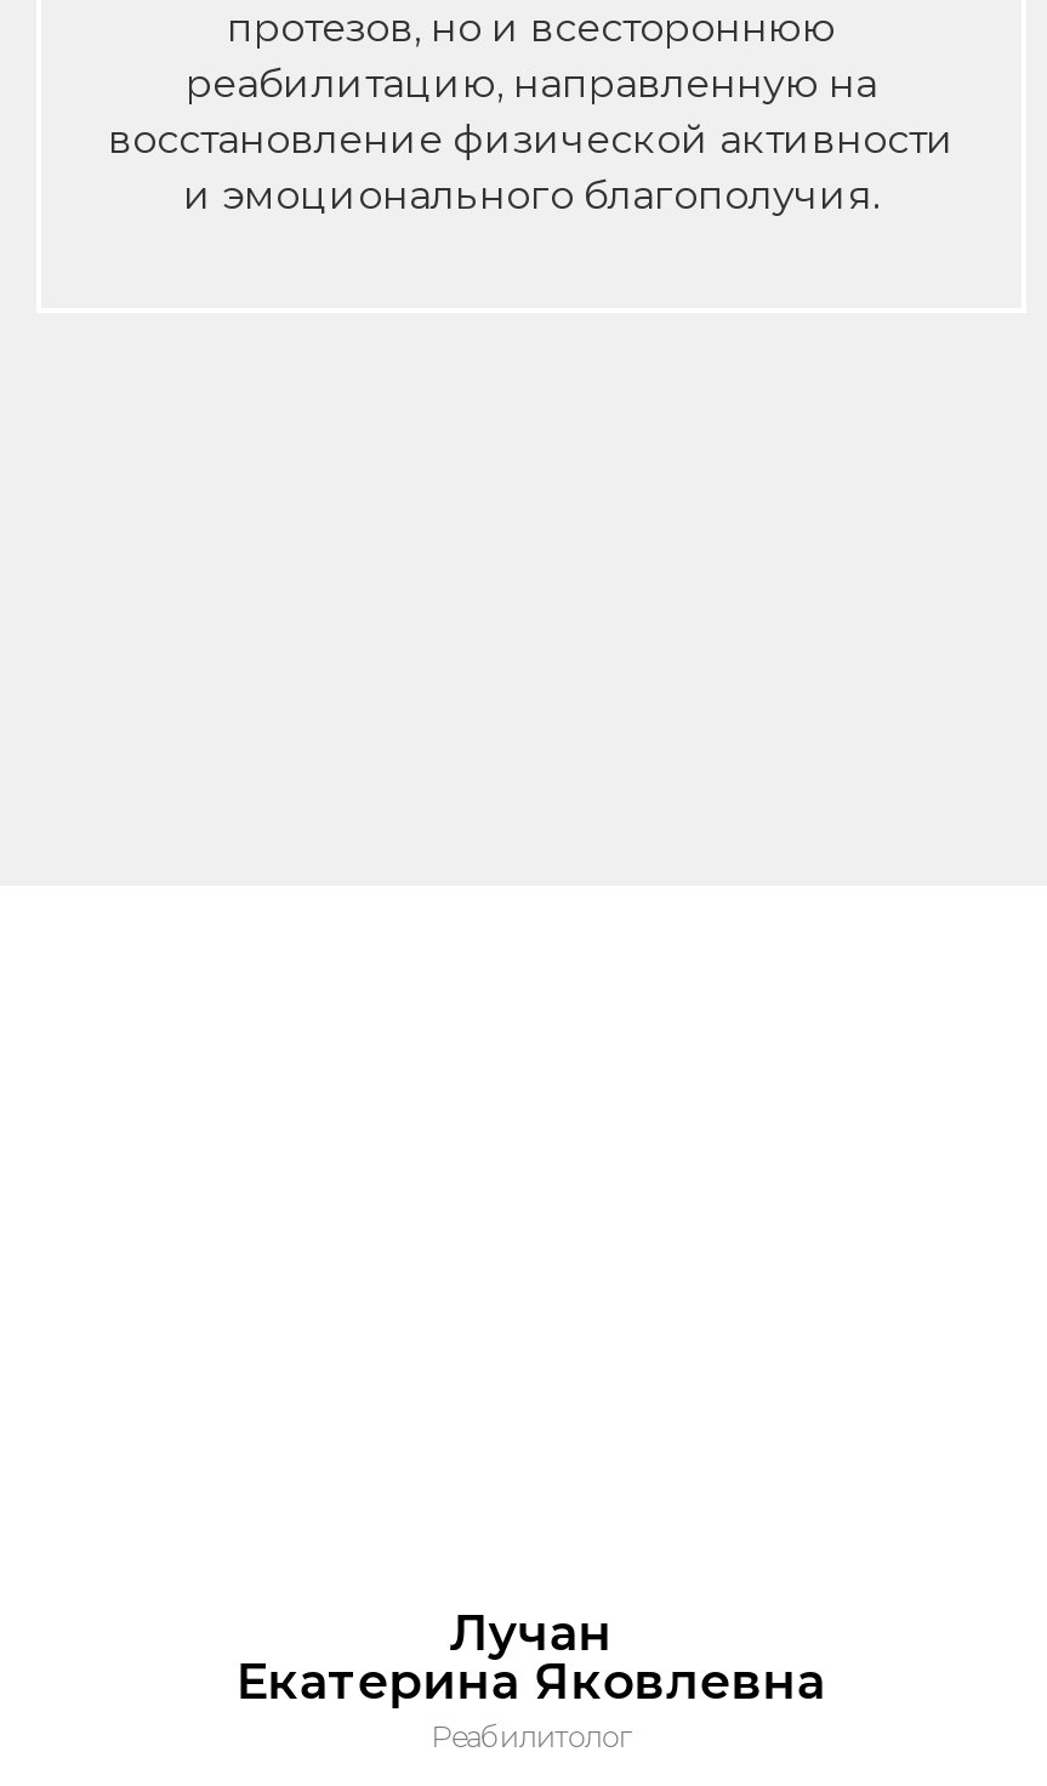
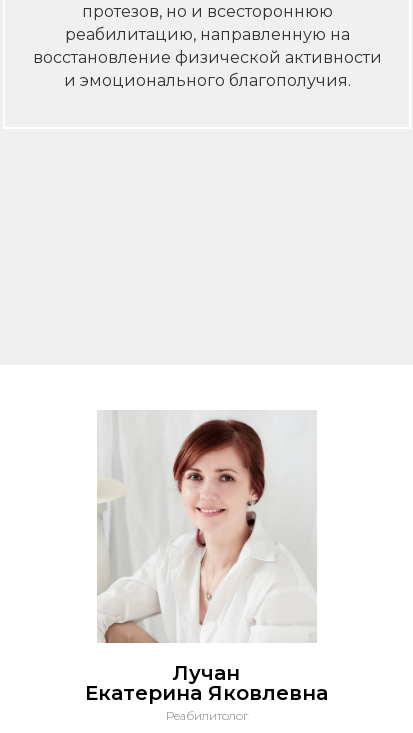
none -> [97,410,317,644] [image]

